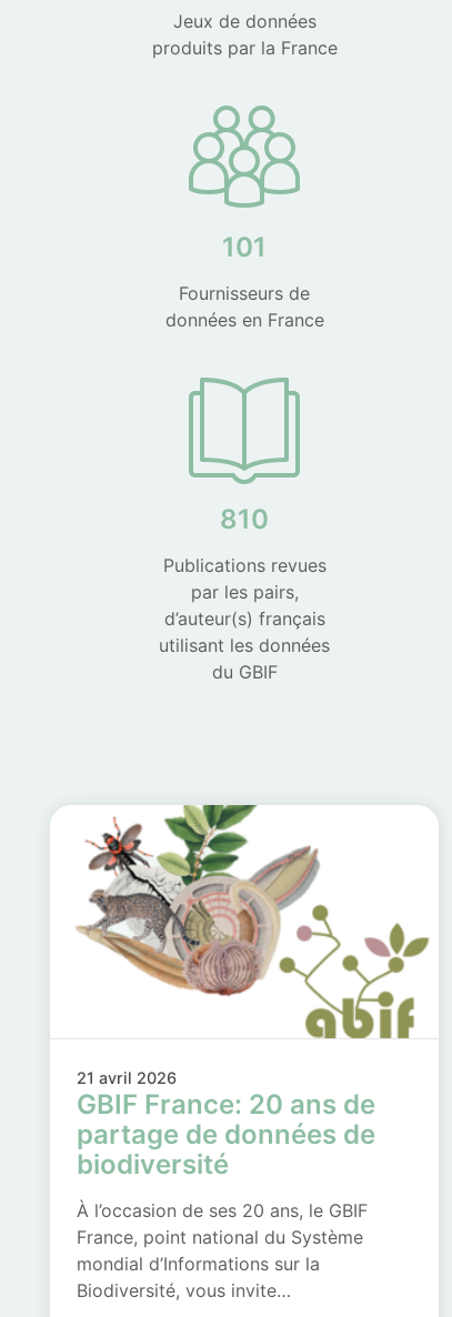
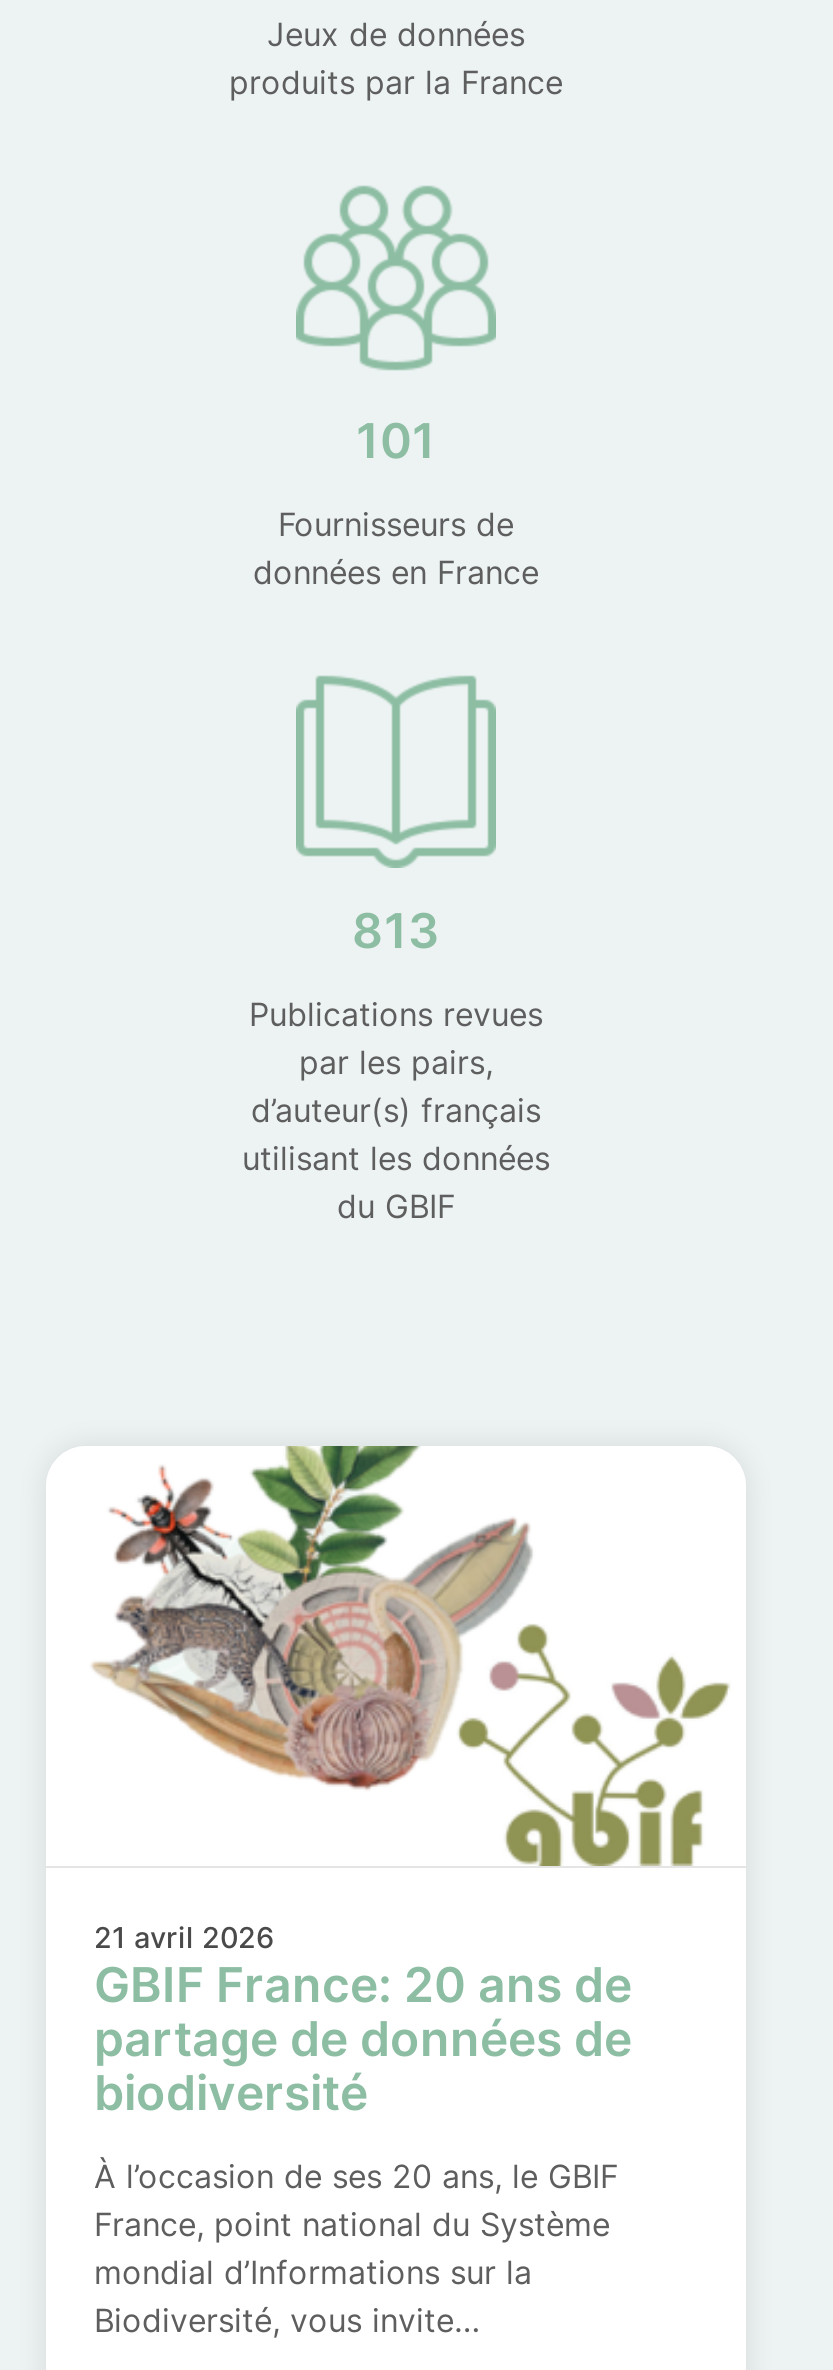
[220,503,269,535] 810 -> [352,901,440,959] 813

